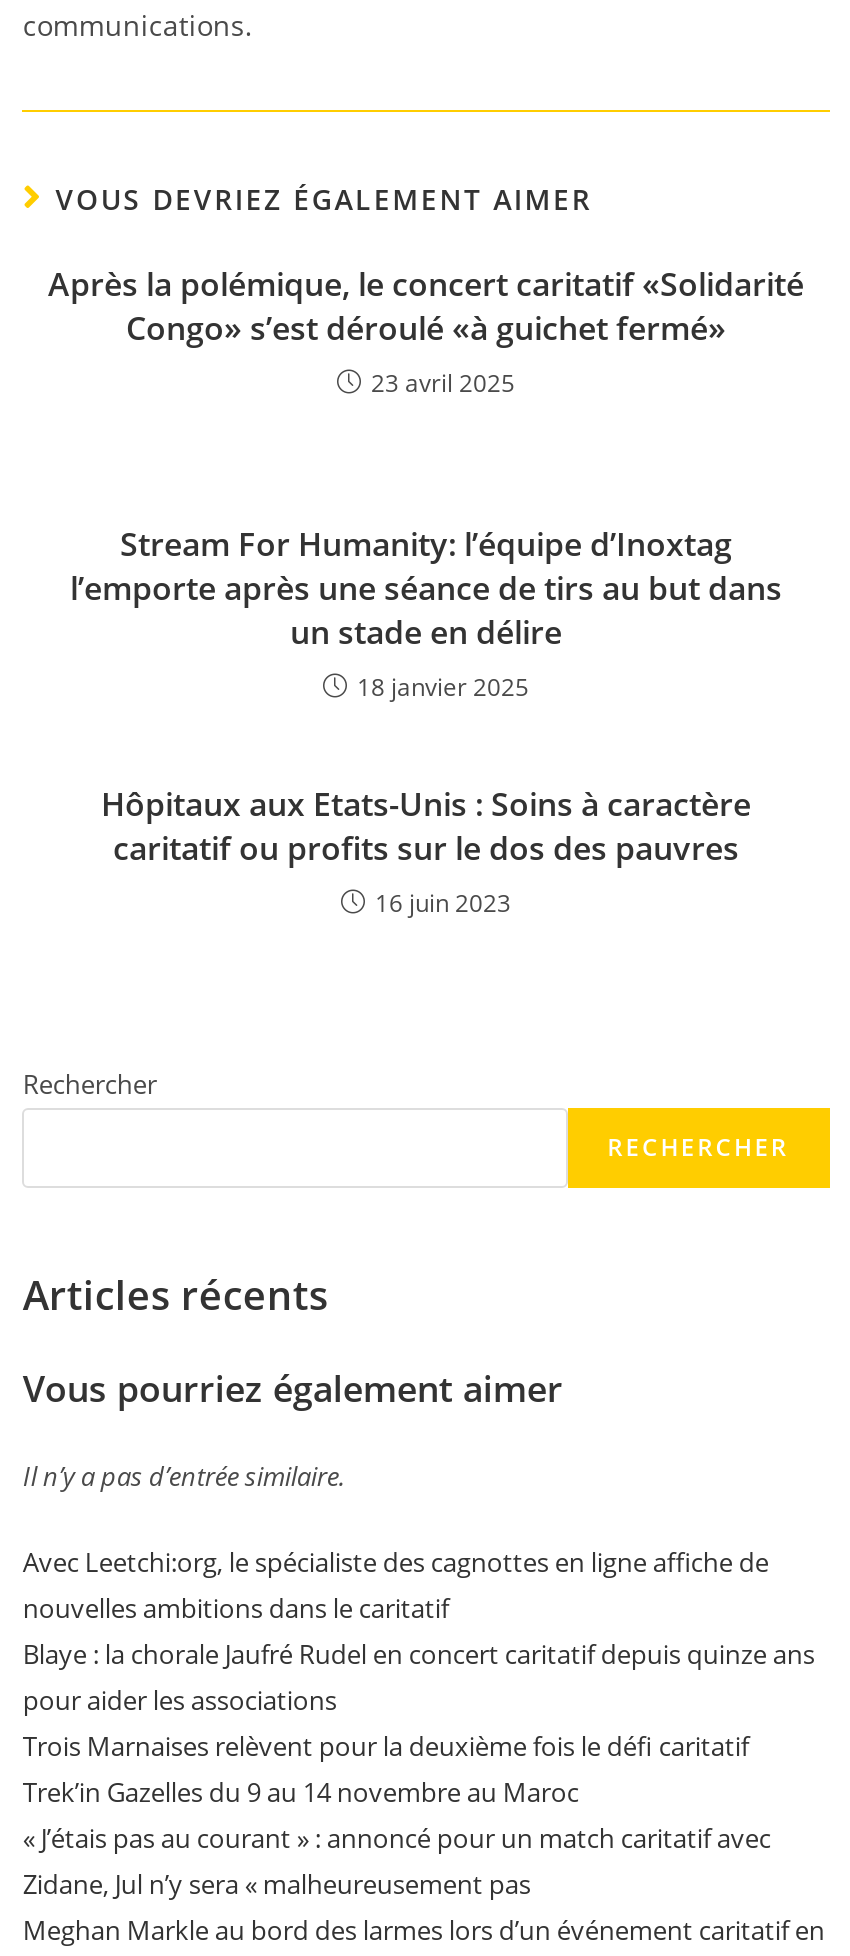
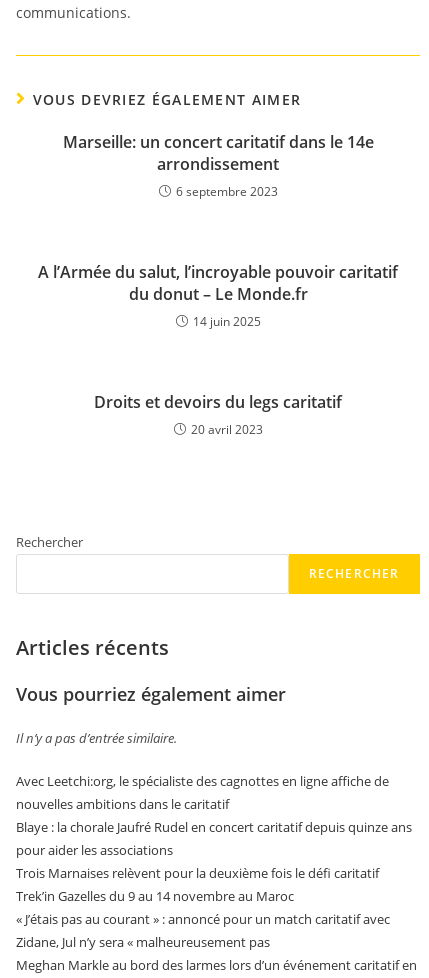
[48,262,804,400] Après la polémique, le concert caritatif «Solidarité | Congo» s’est déroulé «à guichet fermé» | 23 avril 2025 -> [62,131,373,200] Marseille: un concert caritatif dans le 14e | arrondissement | 6 septembre 2023
[70,522,782,704] Stream For Humanity: l’équipe d’Inoxtag | l’emporte après une séance de tirs au but dans | un stade en délire | 18 janvier 2025 -> [38,261,398,330] A l’Armée du salut, l’incroyable pouvoir caritatif | du donut – Le Monde.fr | 14 juin 2025
[101,782,751,920] Hôpitaux aux Etats-Unis : Soins à caractère | caritatif ou profits sur le dos des pauvres | 16 juin 2023 -> [94,391,342,438] Droits et devoirs du legs caritatif | 20 avril 2023

